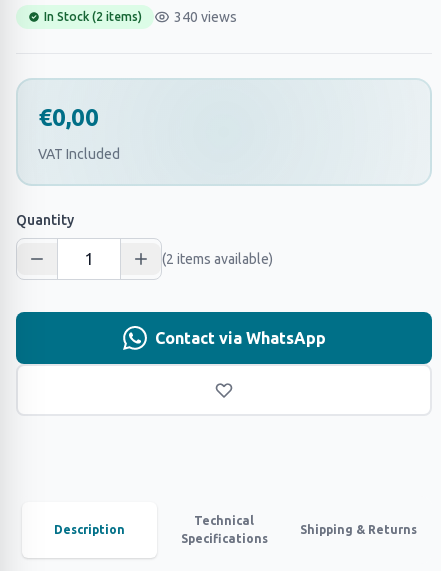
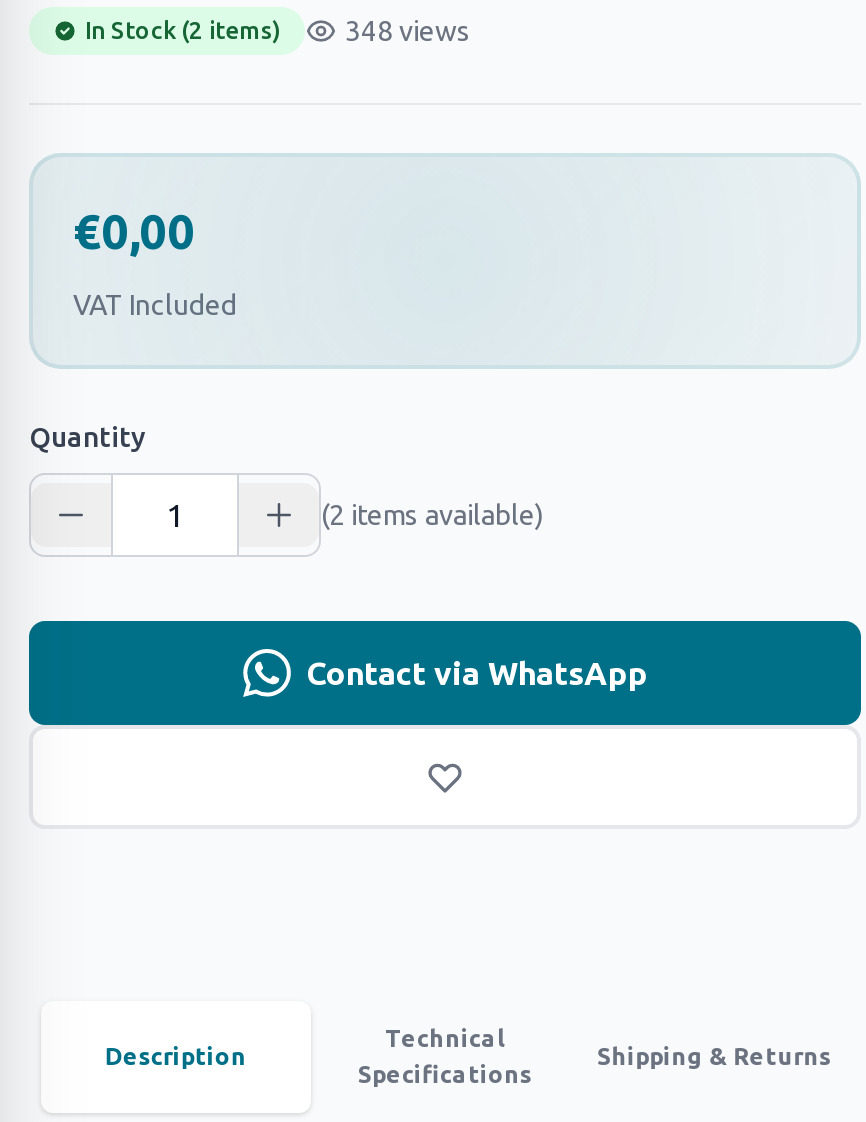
[174,9,237,25] 340 views -> [345,15,471,47] 348 views

